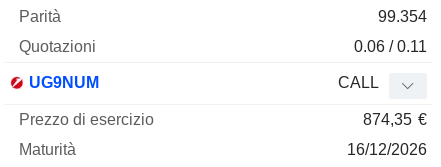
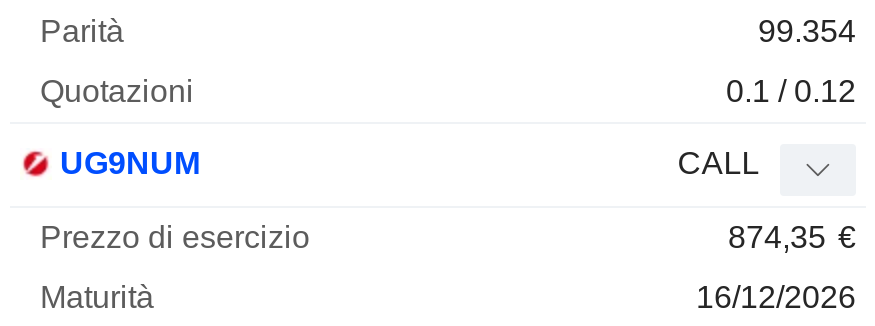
[354,38,427,55] 0.06 / 0.11 -> [726,74,856,108] 0.1 / 0.12

